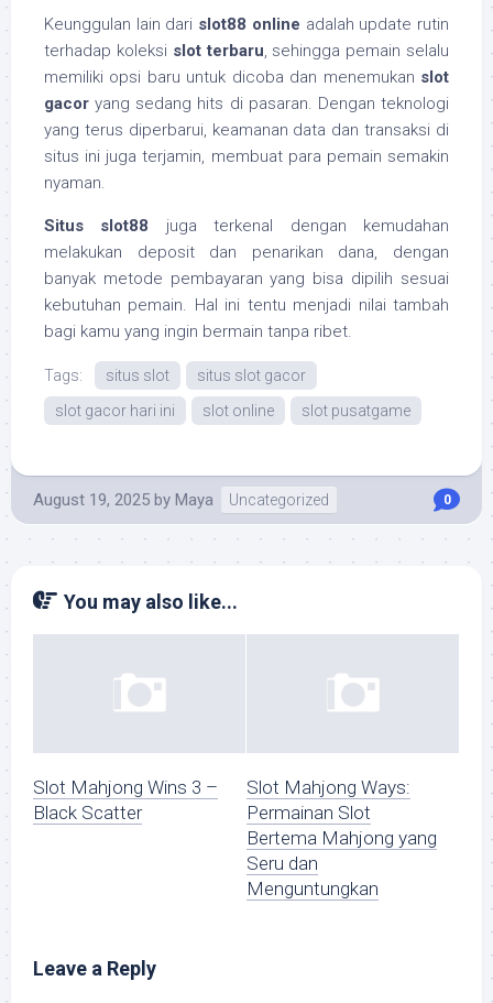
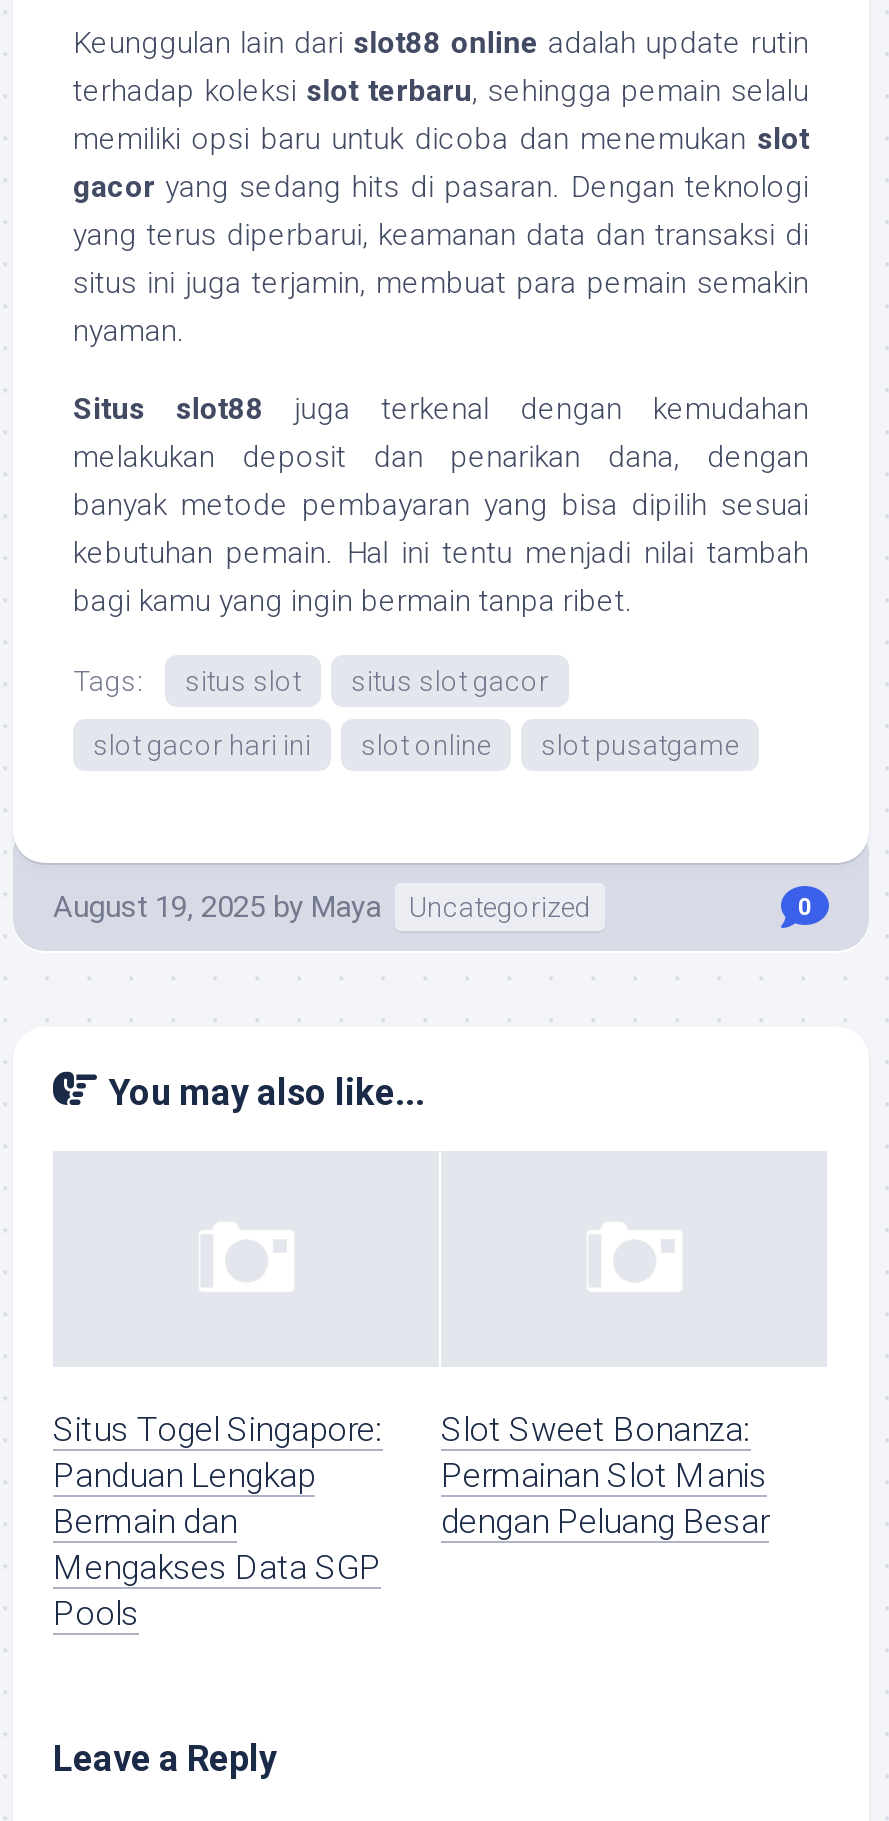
[33,777,218,824] Slot Mahjong Wins 3 – | Black Scatter -> [53,1410,383,1634] Situs Togel Singapore: | Panduan Lengkap | Bermain dan | Mengakses Data SGP | Pools
[246,777,437,900] Slot Mahjong Ways: | Permainan Slot | Bertema Mahjong yang | Seru dan | Menguntungkan -> [441,1410,769,1542] Slot Sweet Bonanza: | Permainan Slot Manis | dengan Peluang Besar

